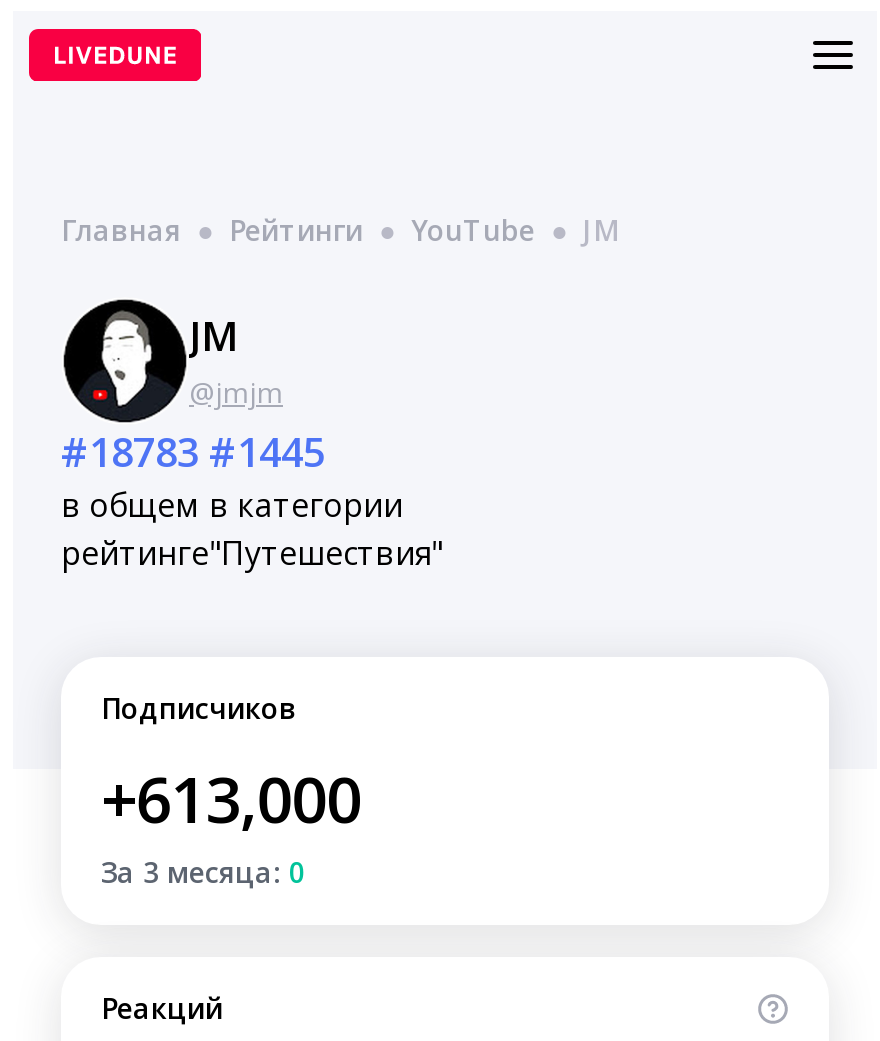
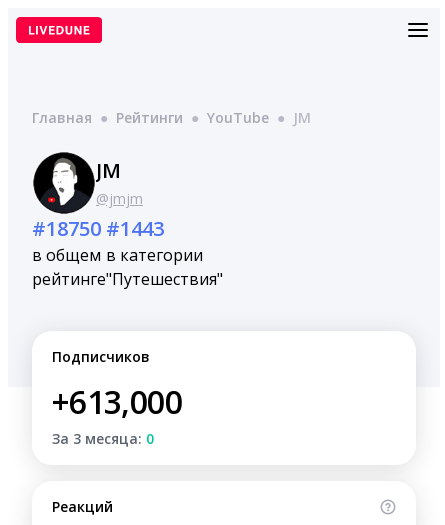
[61,425,199,479] #18783 -> [32,215,101,242] #18750
[209,425,325,479] #1445 -> [106,215,164,242] #1443

